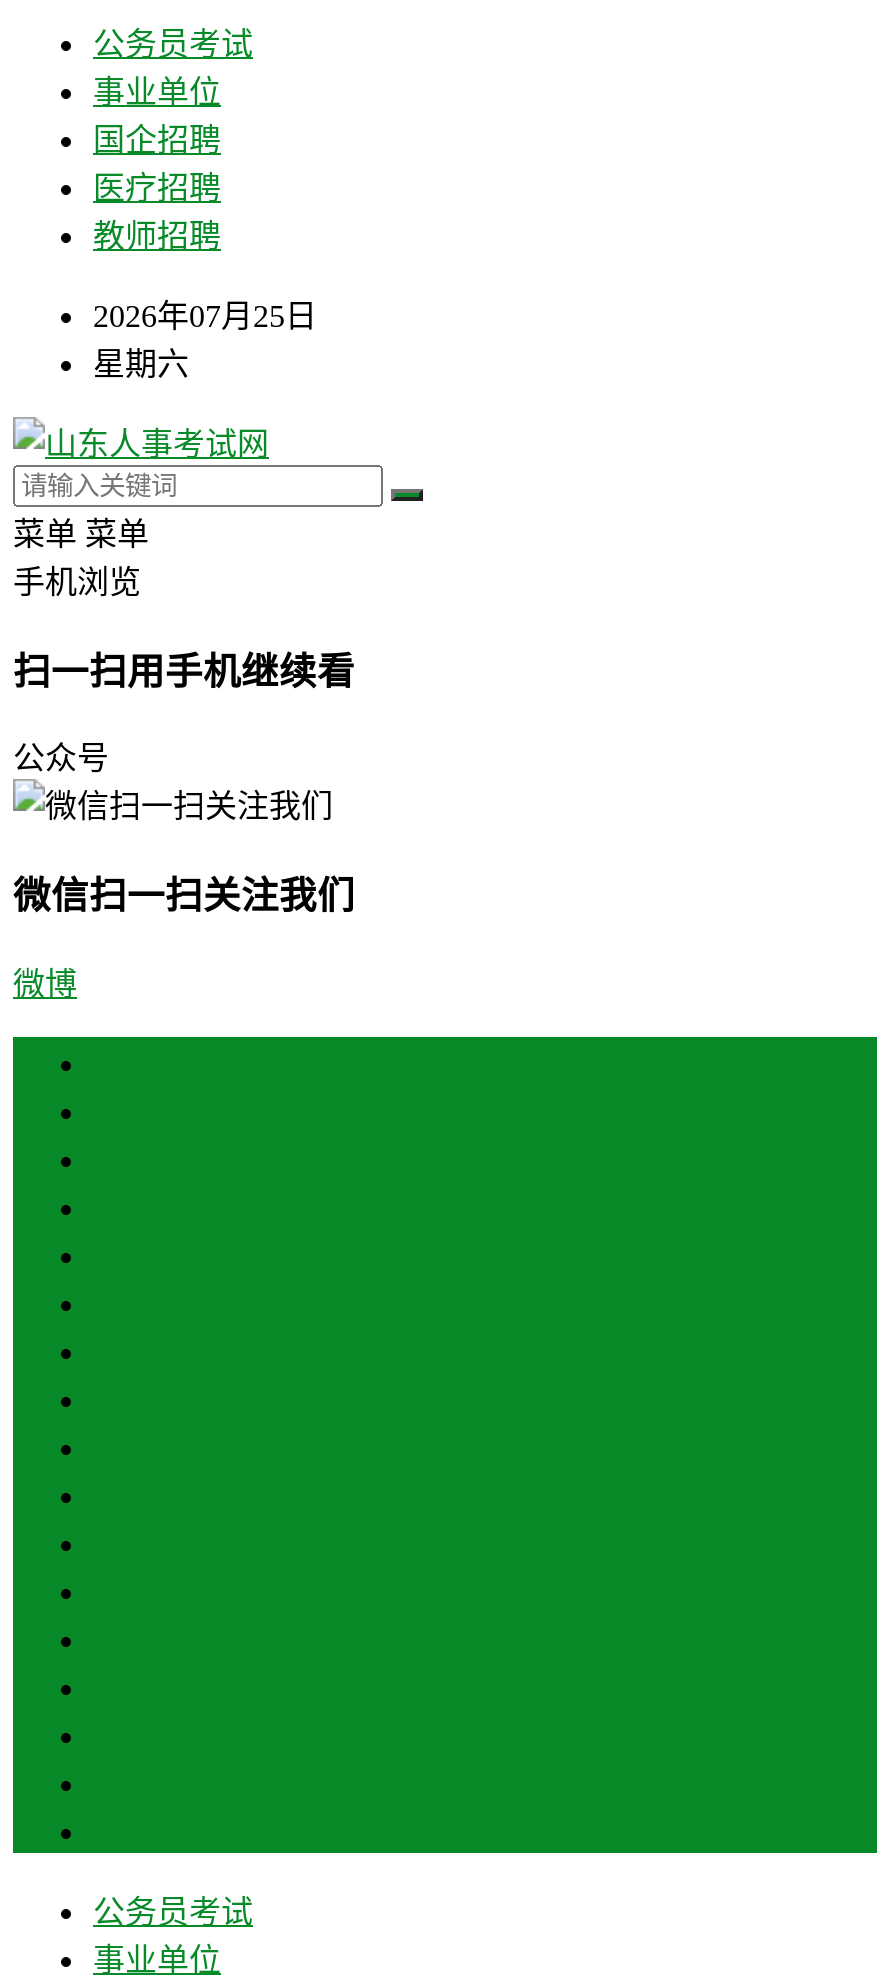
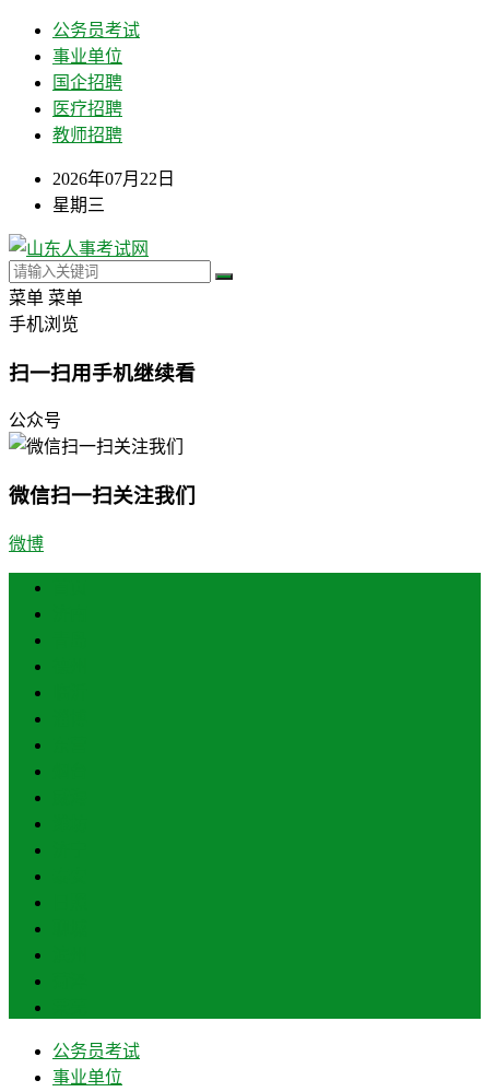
[93,299,317,333] 2026年07月25日 -> [52,169,175,188] 2026年07月22日
[93,347,189,381] 星期六 -> [52,196,105,214] 星期三

